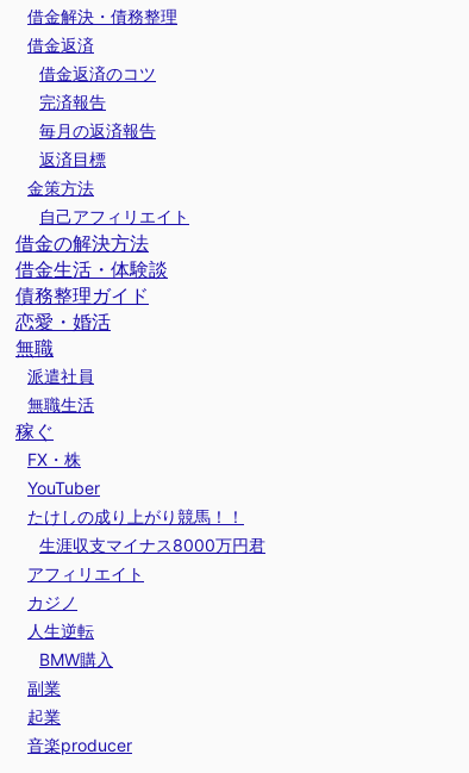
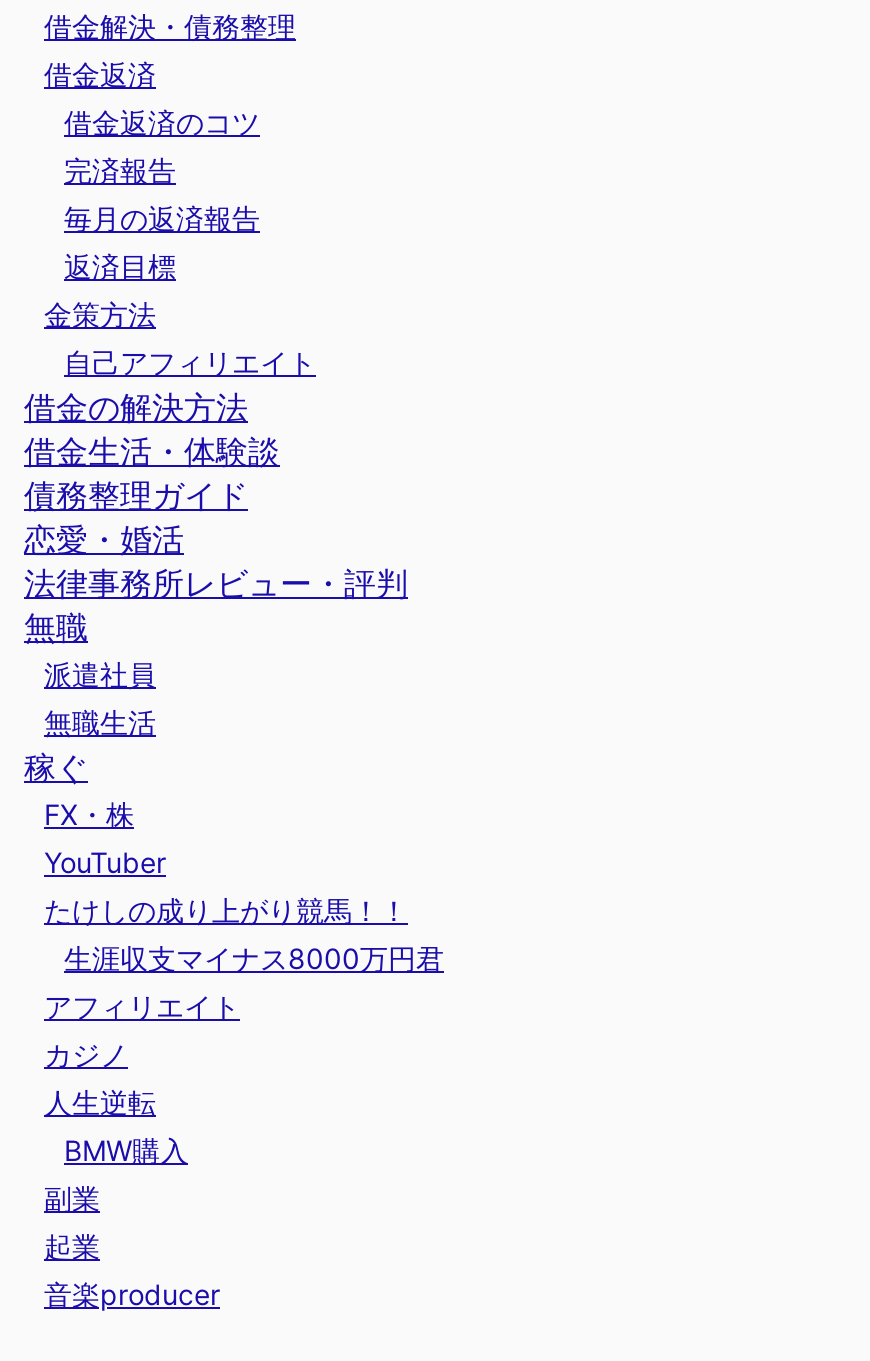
none -> [24,563,408,603] 法律事務所レビュー・評判

